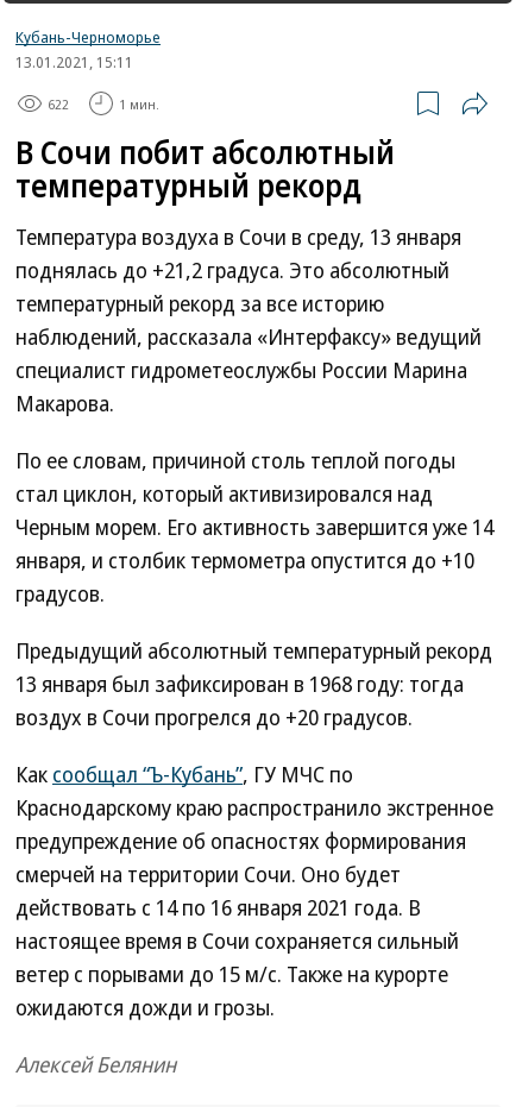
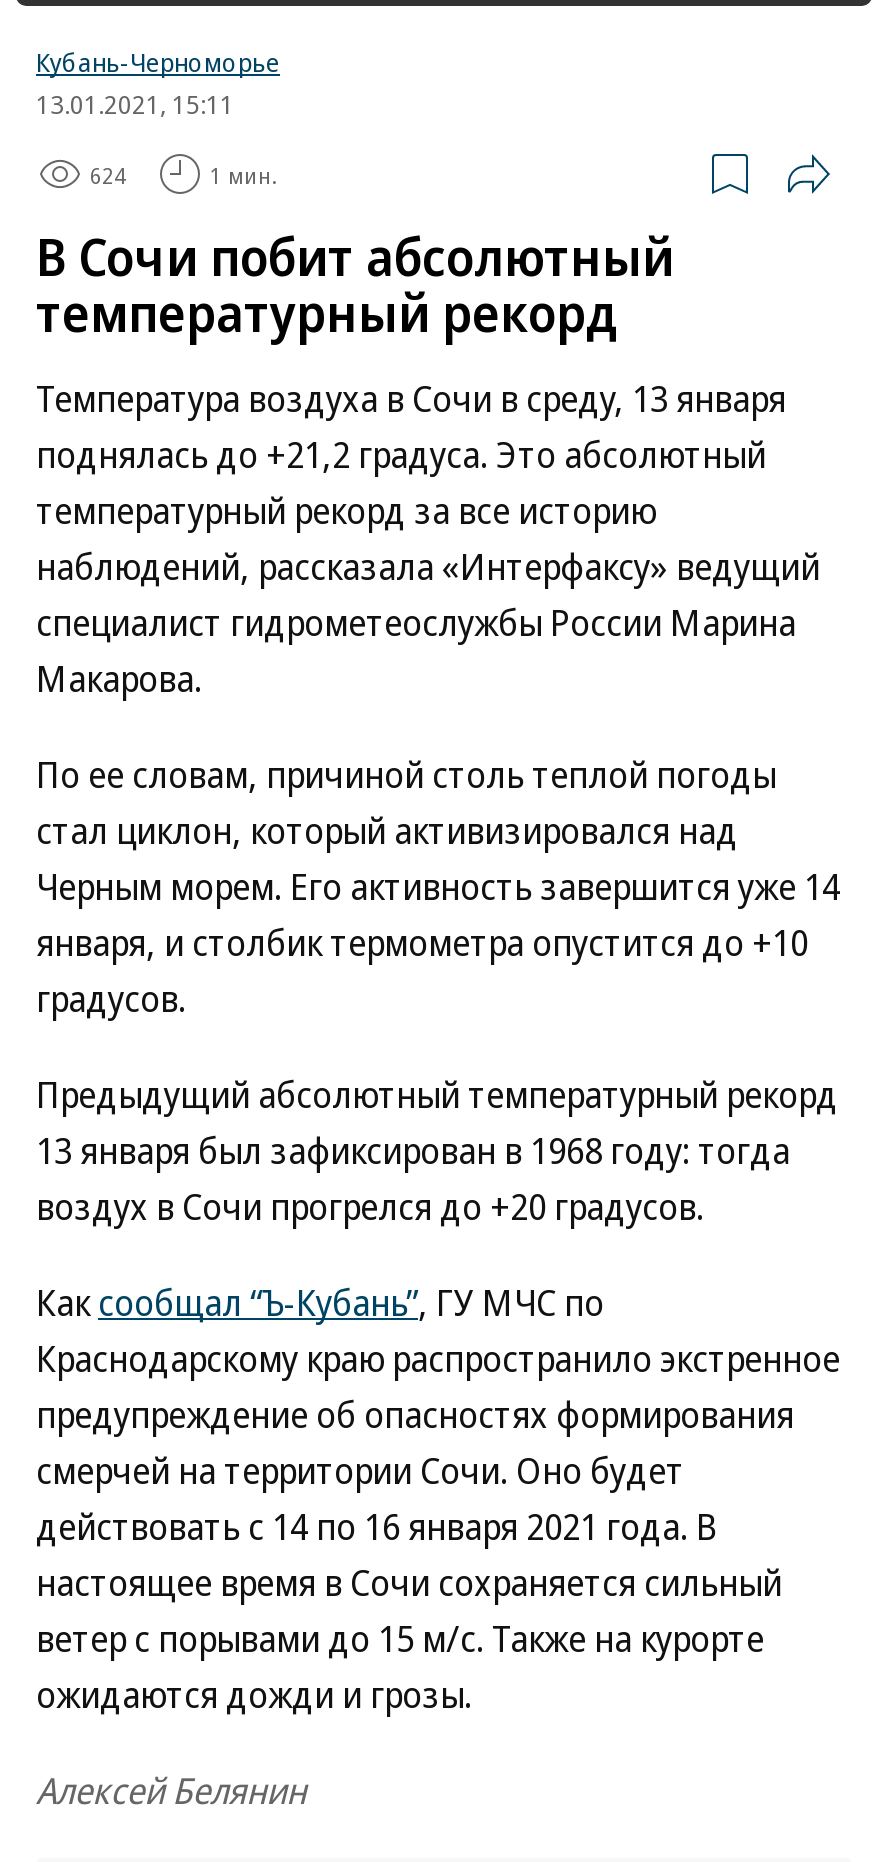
[48,95,69,112] 622 -> [90,159,126,189] 624

